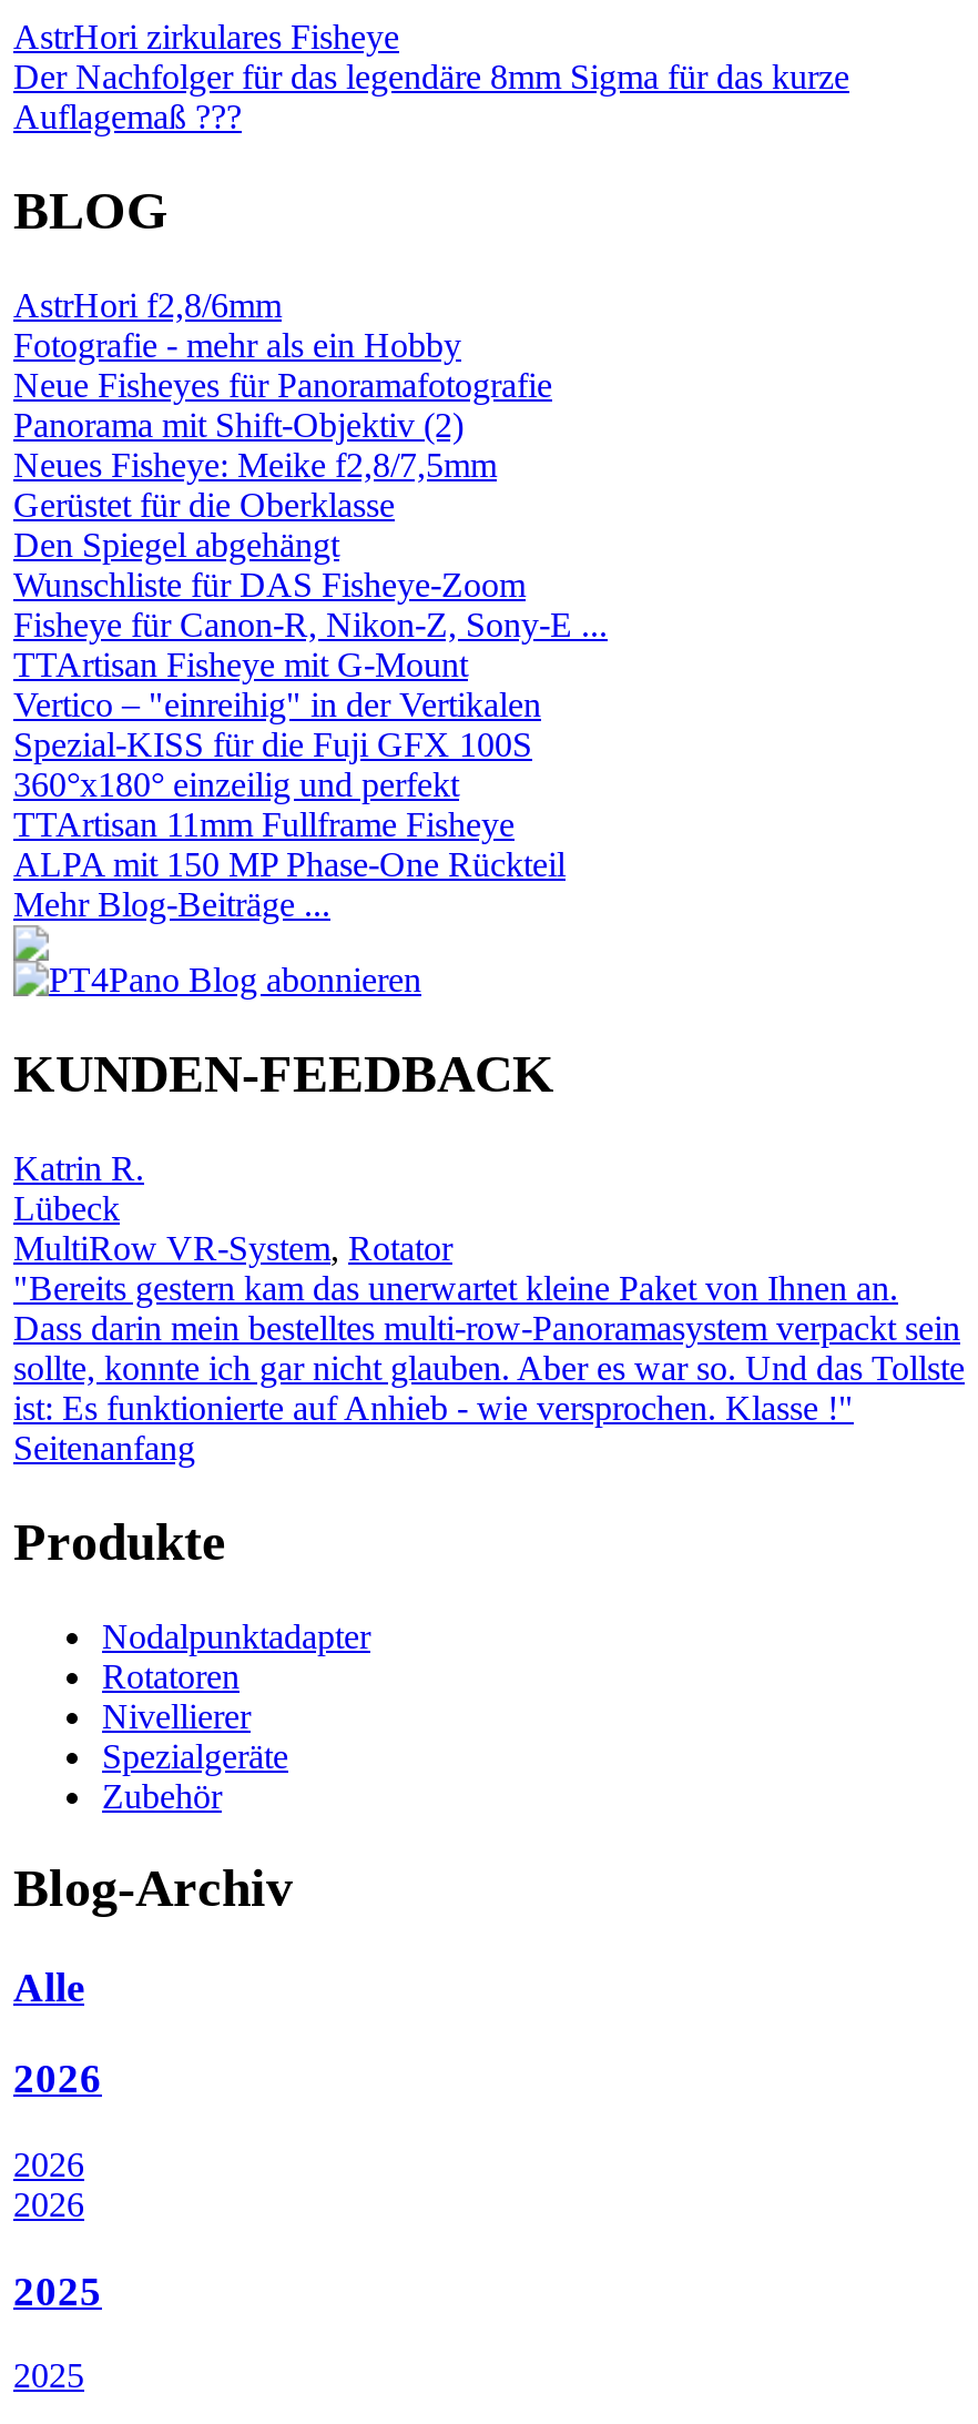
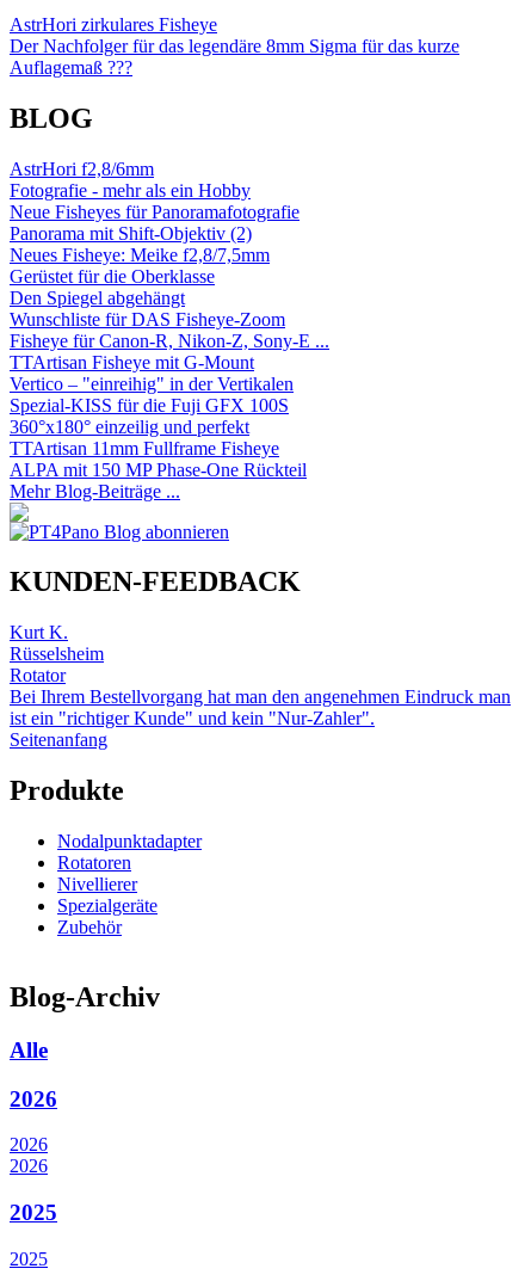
[13,1149,965,1426] Katrin R. | Lübeck | MultiRow VR-System, Rotator | "Bereits gestern kam das unerwartet kleine Paket von Ihnen an. | Dass darin mein bestelltes multi-row-Panoramasystem verpackt sein | sollte, konnte ich gar nicht glauben. Aber es war so. Und das Tollste | ist: Es funktionierte auf Anhieb - wie versprochen. Klasse !" -> [10,622,511,729] Kurt K. | Rüsselsheim | Rotator | Bei Ihrem Bestellvorgang hat man den angenehmen Eindruck man | ist ein "richtiger Kunde" und kein "Nur-Zahler".
moved [13,1428,370,1814] -> [10,730,202,937]: Seitenanfang | Produkte | Nodalpunktadapter | Rotatoren | Nivellierer | Spezialgeräte | Zubehör

